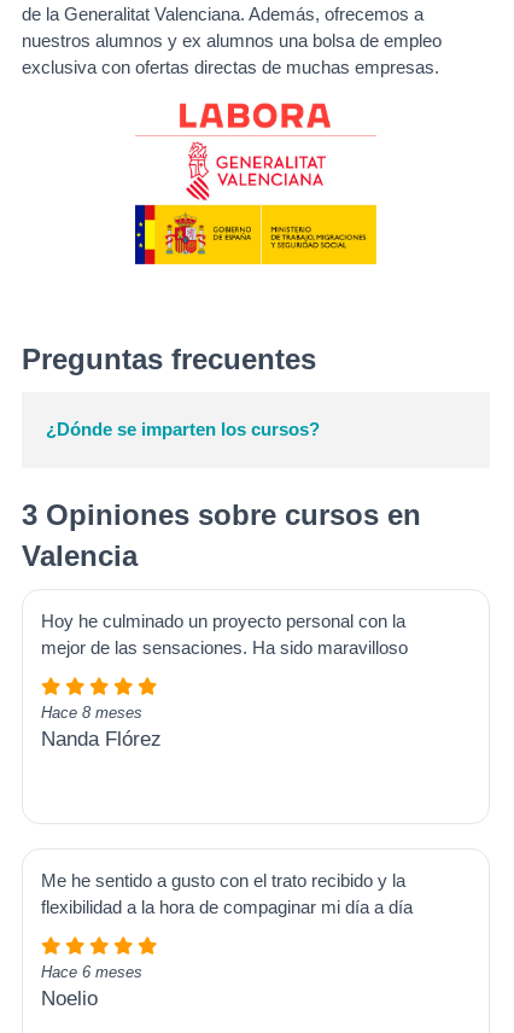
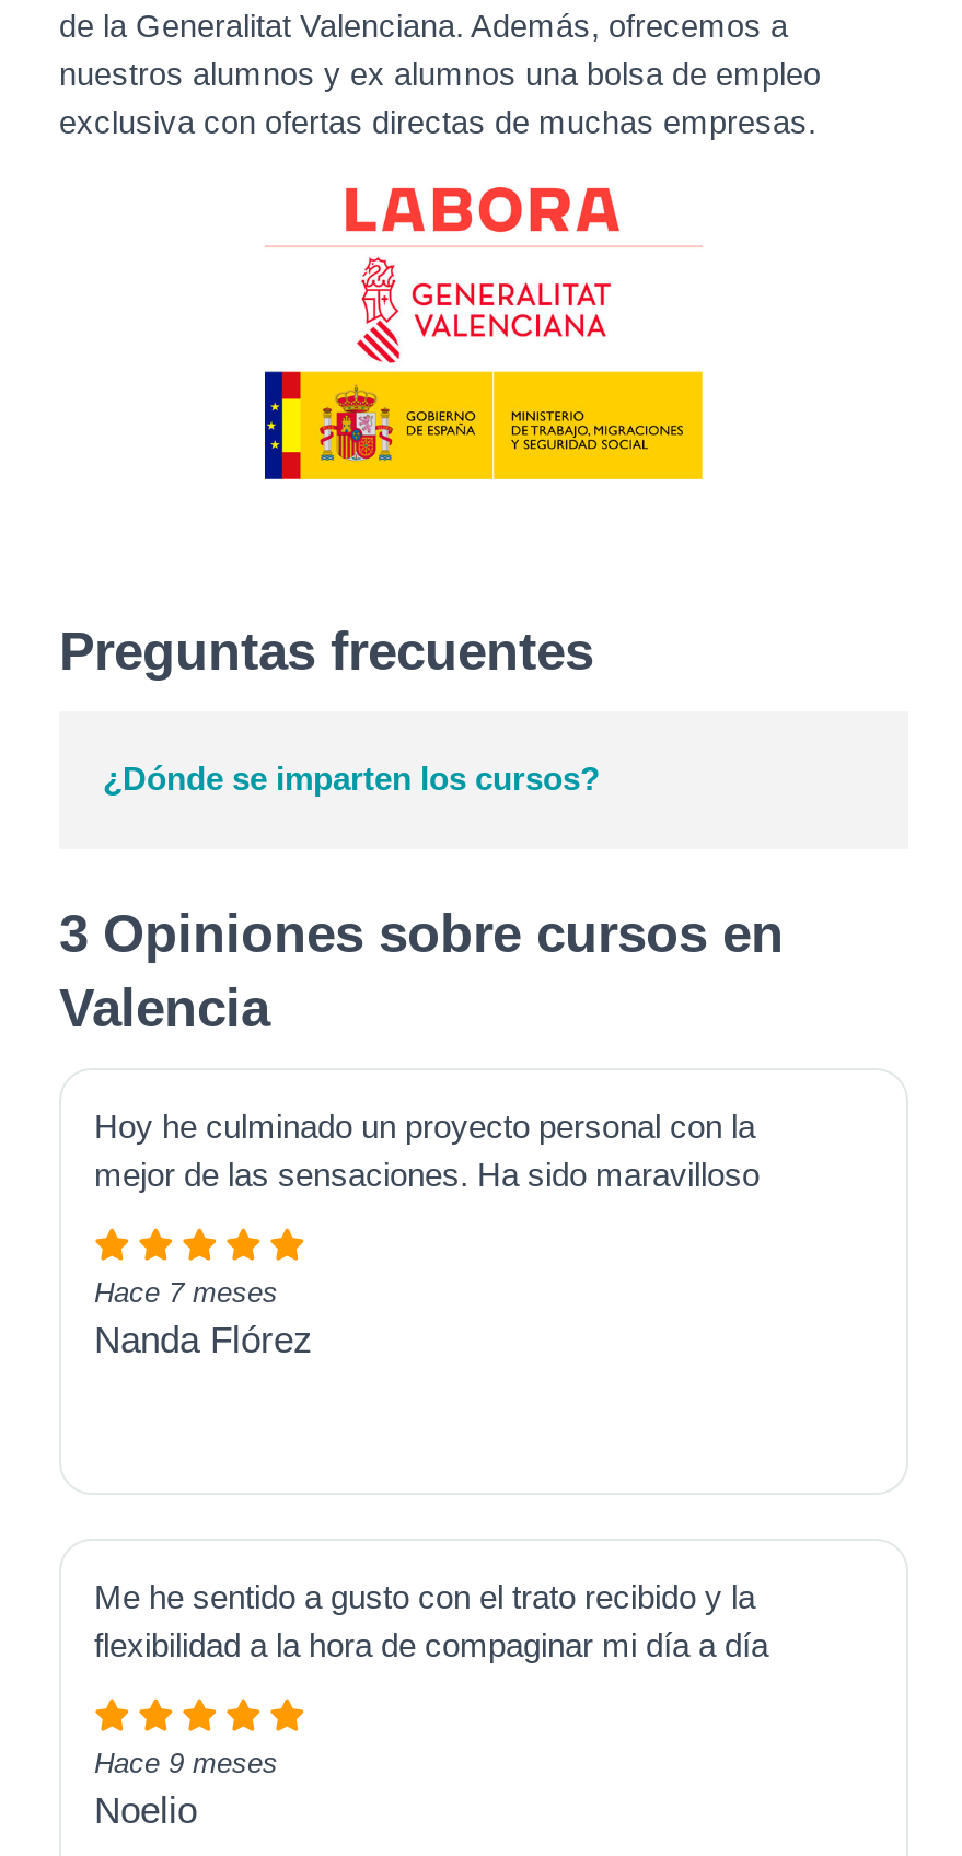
[41,703,142,722] Hace 8 meses -> [94,1276,278,1309] Hace 7 meses
[41,963,142,981] Hace 6 meses -> [94,1746,278,1779] Hace 9 meses

